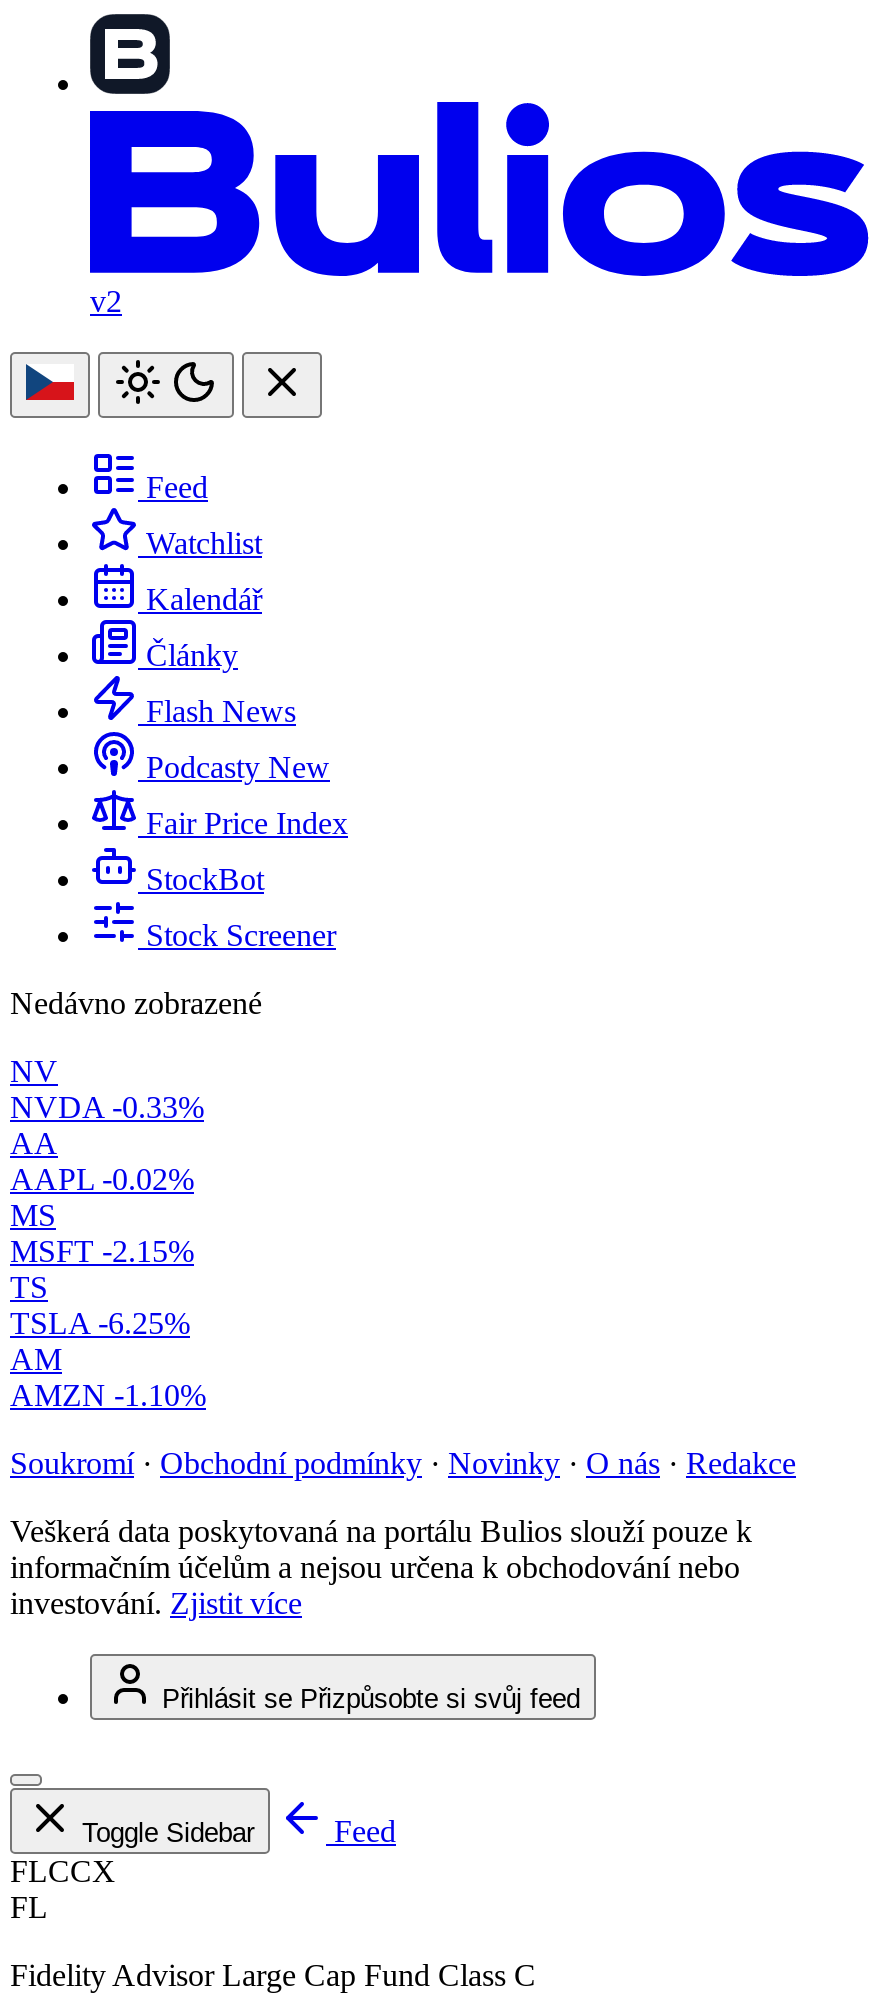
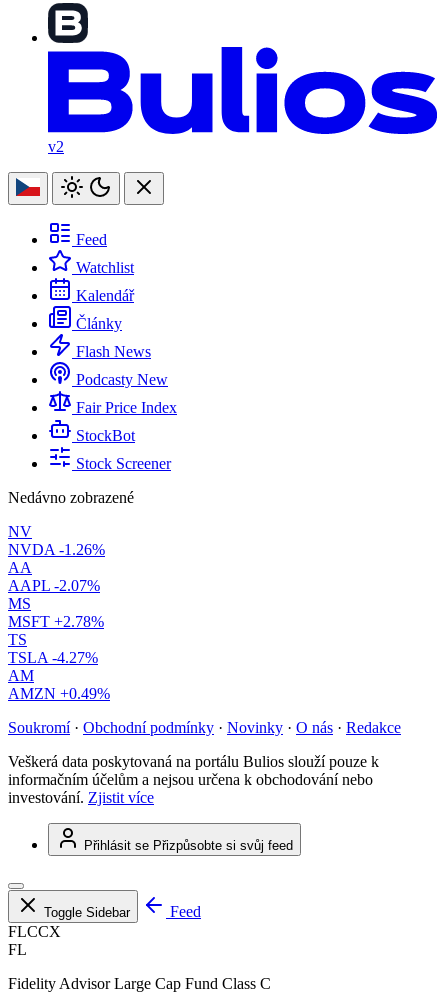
[10,1090,204,1124] NVDA -0.33% -> [8,541,105,558] NVDA -1.26%
[10,1162,194,1196] AAPL -0.02% -> [8,577,100,594] AAPL -2.07%
[10,1234,194,1268] MSFT -2.15% -> [8,613,104,630] MSFT +2.78%
[10,1306,190,1340] TSLA -6.25% -> [8,649,98,666] TSLA -4.27%
[10,1378,206,1412] AMZN -1.10% -> [8,685,110,702] AMZN +0.49%

